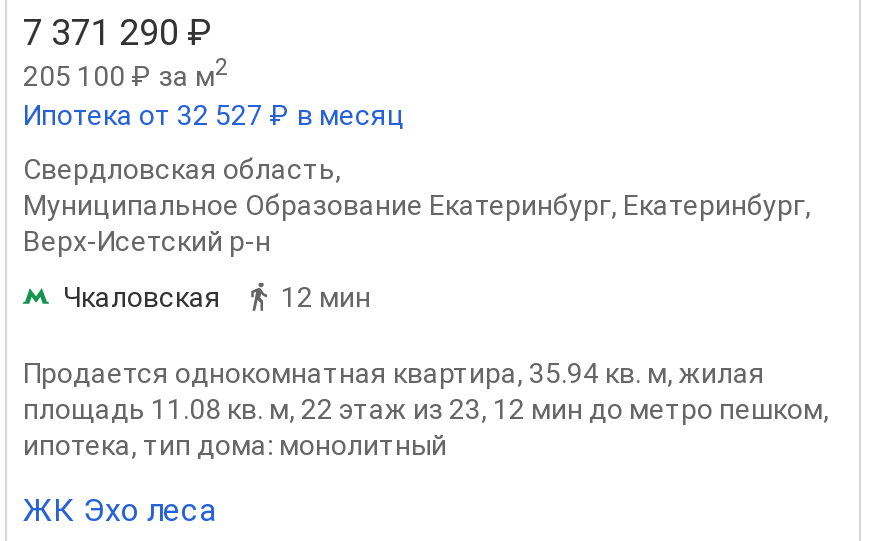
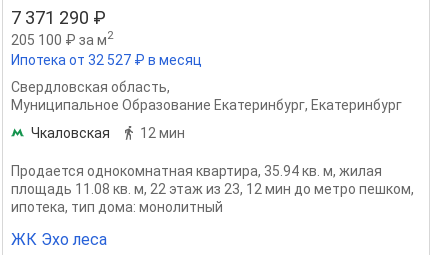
[23,190,811,258] Муниципальное Образование Екатеринбург, Екатеринбург, | Верх-Исетский р-н -> [11,97,402,113] Муниципальное Образование Екатеринбург, Екатеринбург

